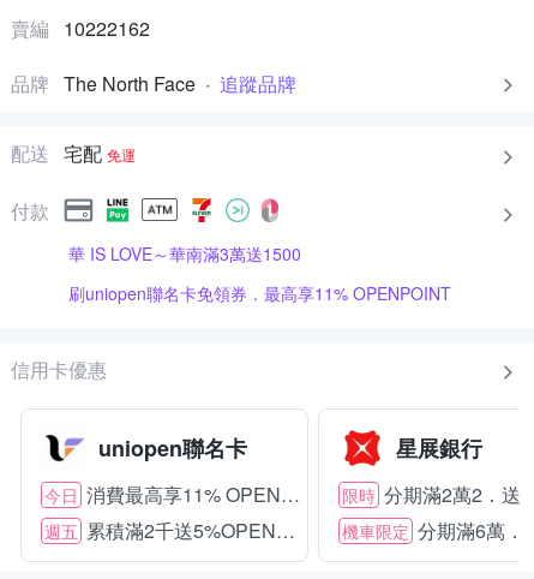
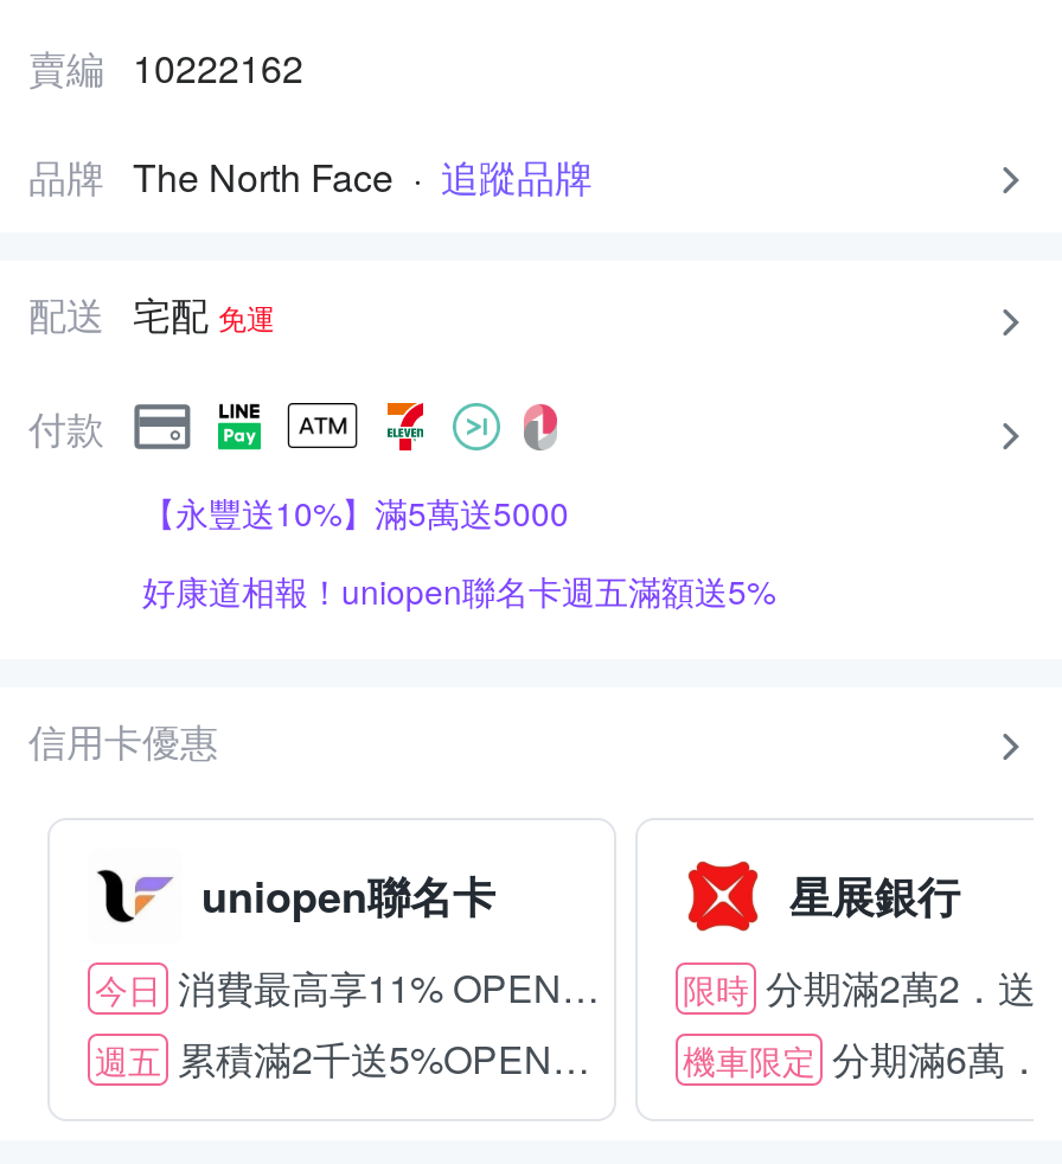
[68,242,301,266] 華 IS LOVE～華南滿3萬送1500 -> [142,489,569,536] 【永豐送10%】滿5萬送5000
[68,281,451,305] 刷uniopen聯名卡免領券．最高享11% OPENPOINT -> [142,567,775,615] 好康道相報！uniopen聯名卡週五滿額送5%

